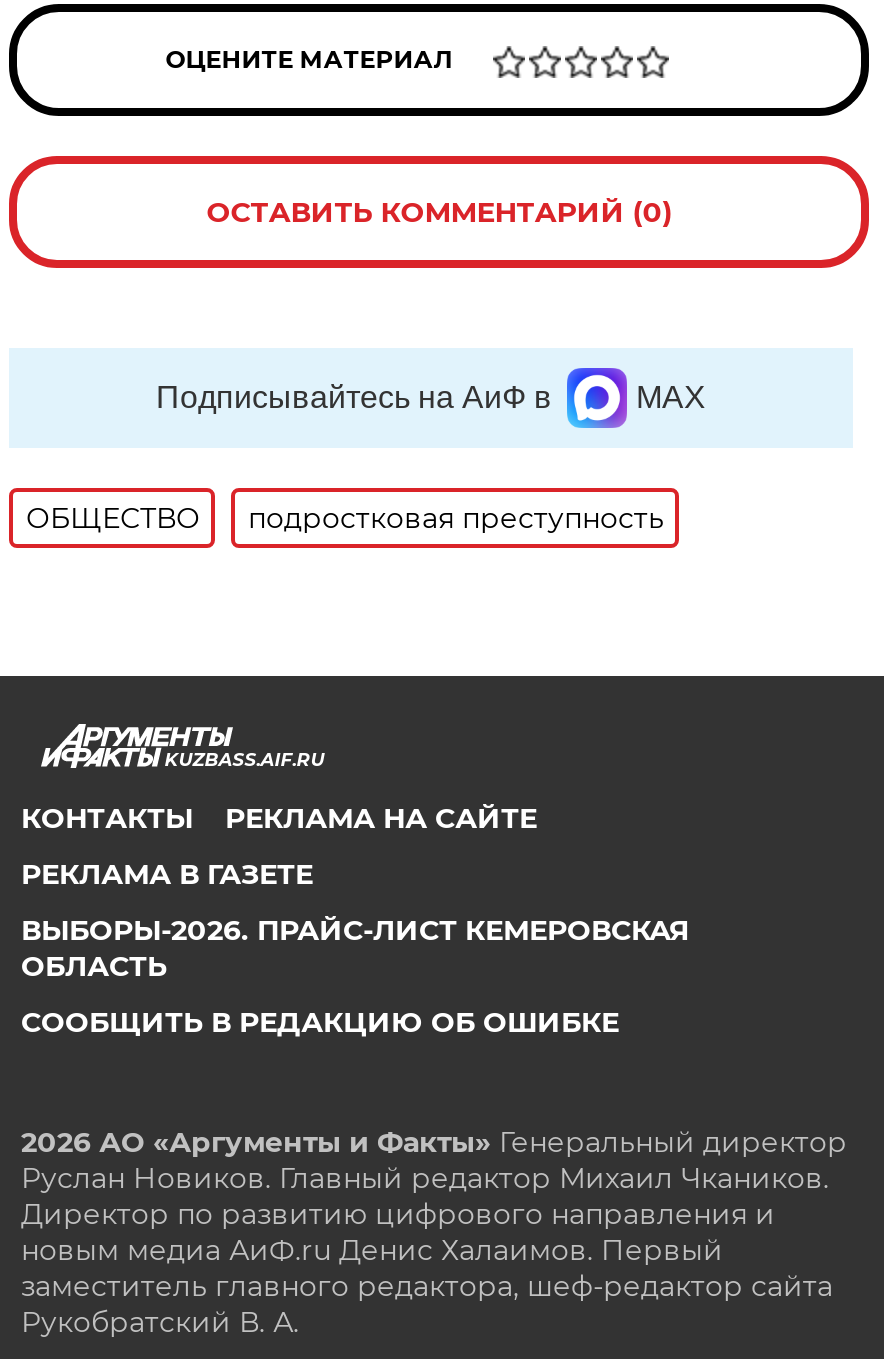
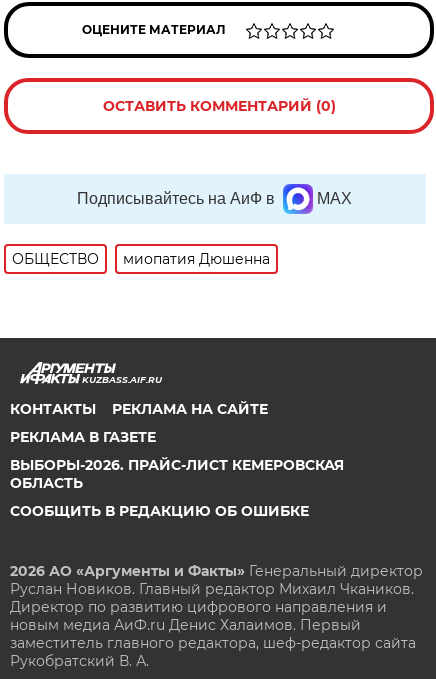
[248,500,664,536] подростковая преступность -> [123,250,270,268] миопатия Дюшенна

